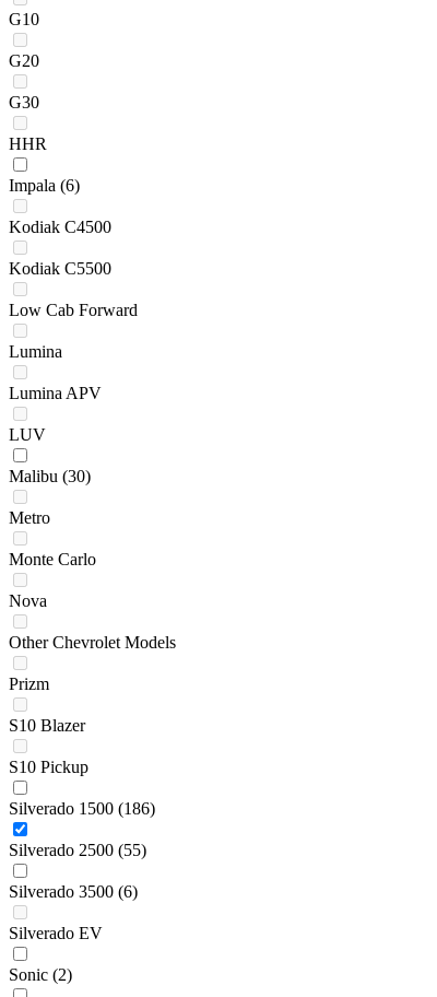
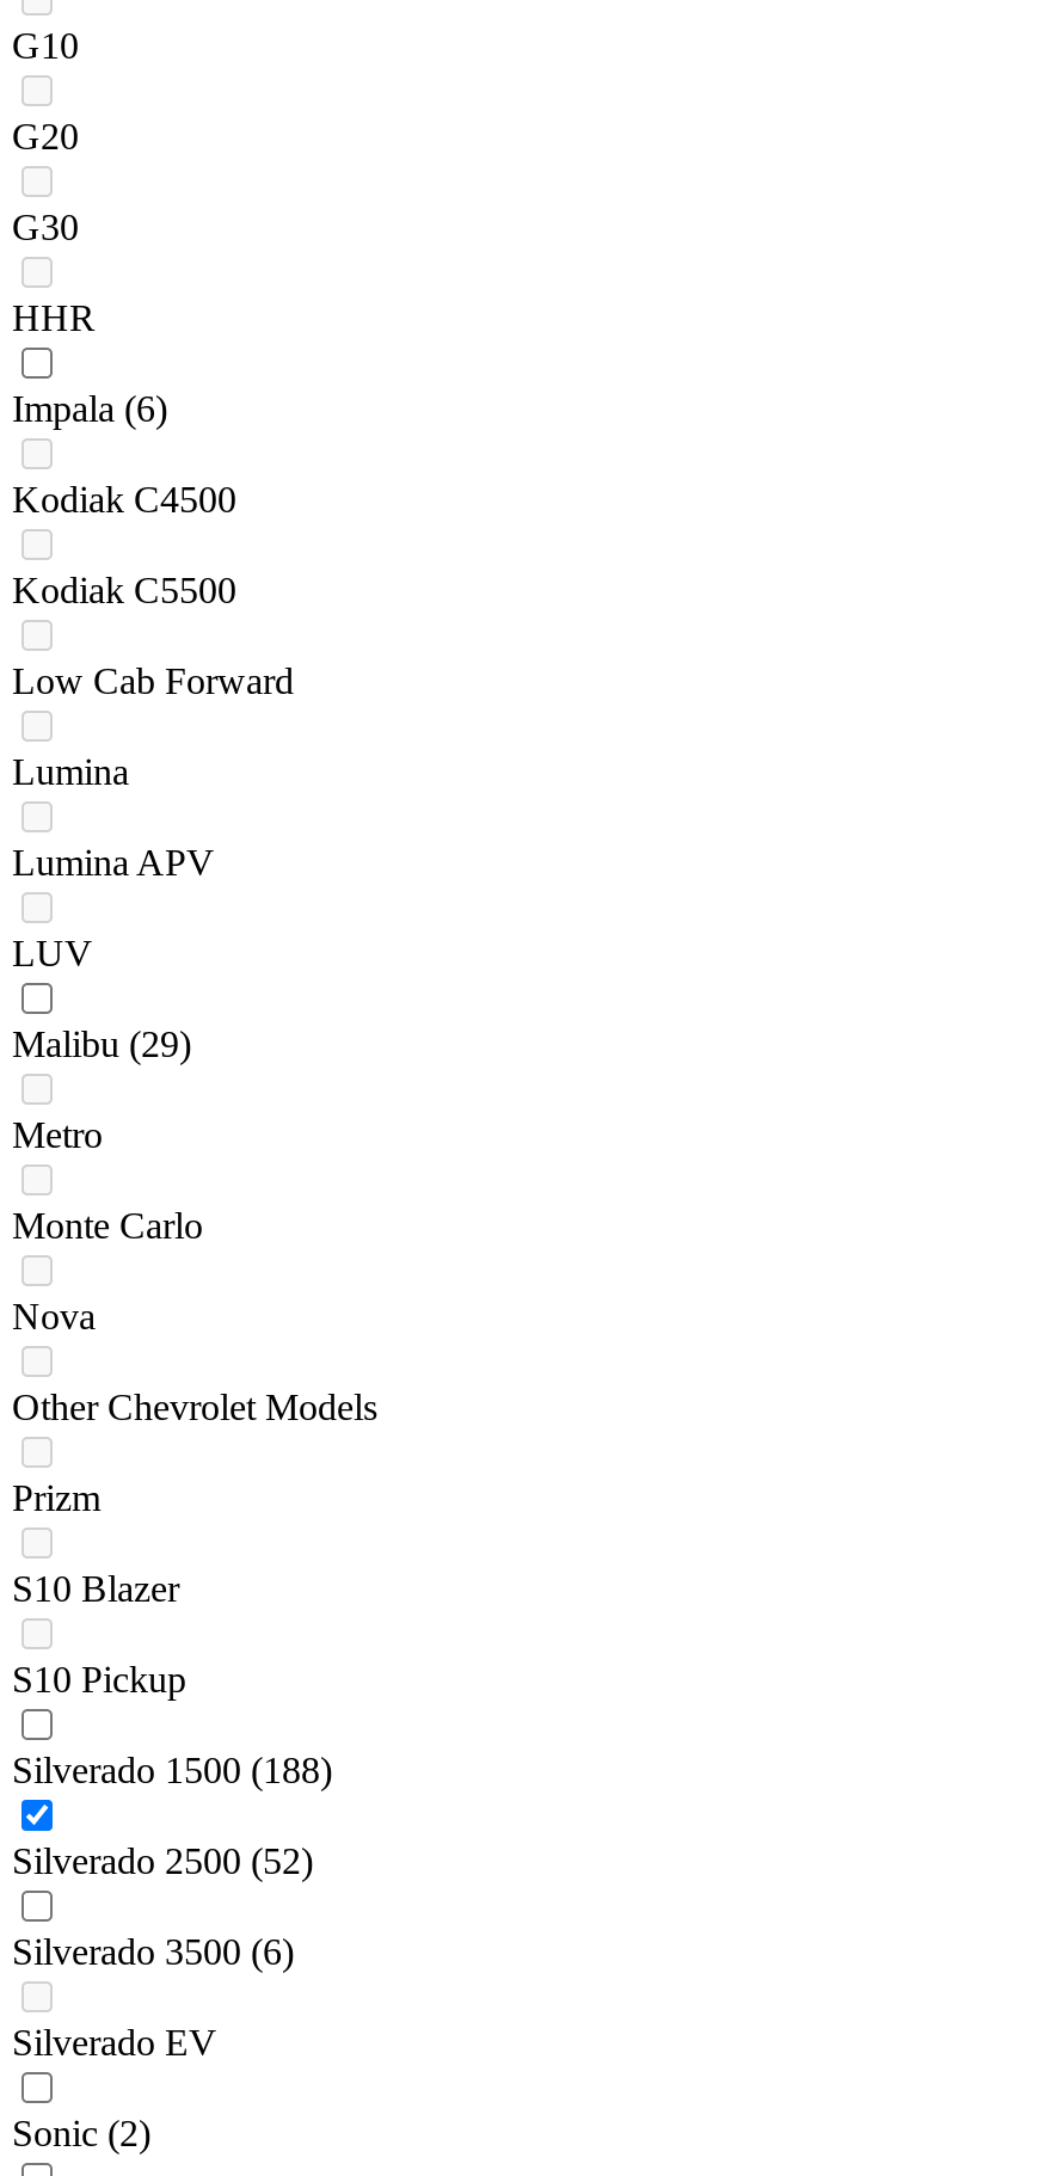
[9,467,91,486] Malibu (30) -> [12,1024,191,1065] Malibu (29)
[9,800,155,818] Silverado 1500 (186) -> [12,1751,332,1791] Silverado 1500 (188)
[9,841,146,860] Silverado 2500 (55) -> [12,1841,313,1882] Silverado 2500 (52)

